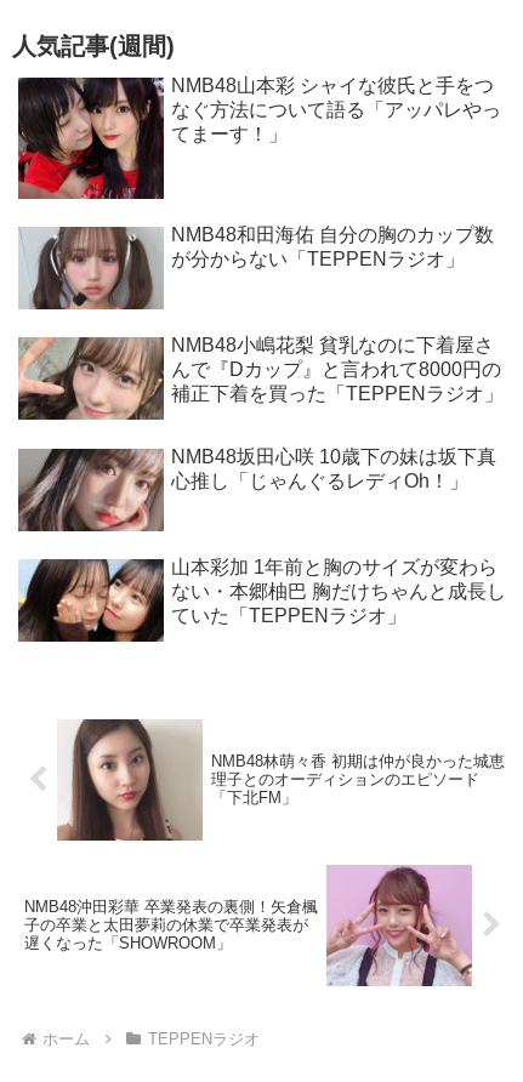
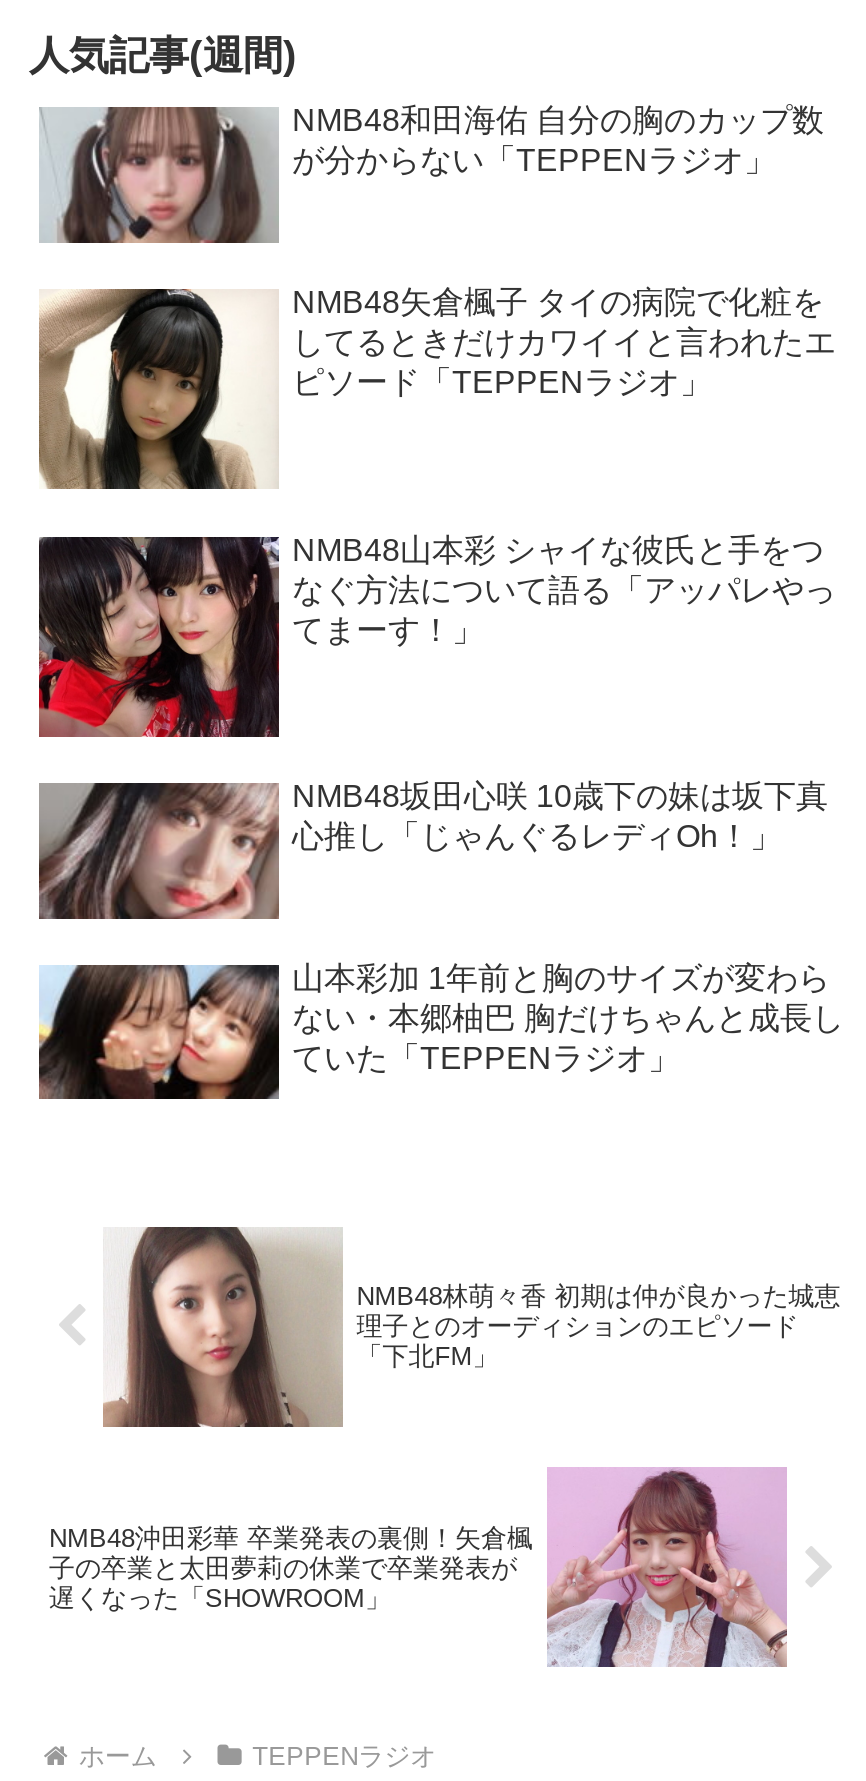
none -> [37,286,836,491] [image] | NMB48矢倉楓子 タイの病院で化粧を | してるときだけカワイイと言われたエ | ピソード「TEPPENラジオ」
moved [16,75,502,201] -> [35,533,836,741]: [image] | NMB48山本彩 シャイな彼氏と手をつ | なぐ方法について語る「アッパレやっ | てまーす！」
moved [18,224,494,311] -> [39,104,824,245]: [image] | NMB48和田海佑 自分の胸のカップ数 | が分からない「TEPPENラジオ」
[17,335,504,421] [image] | NMB48小嶋花梨 貧乳なのに下着屋さ | んで『Dカップ』と言われて8000円の | 補正下着を買った「TEPPENラジオ」 -> none

